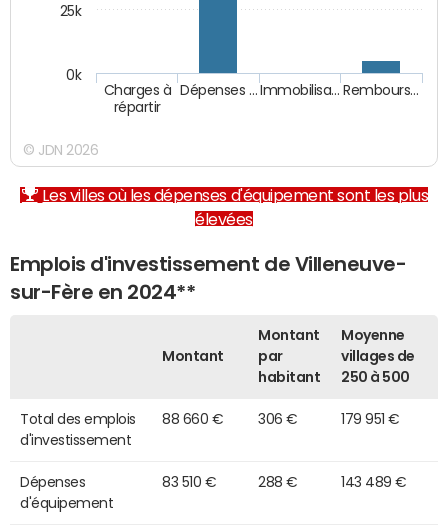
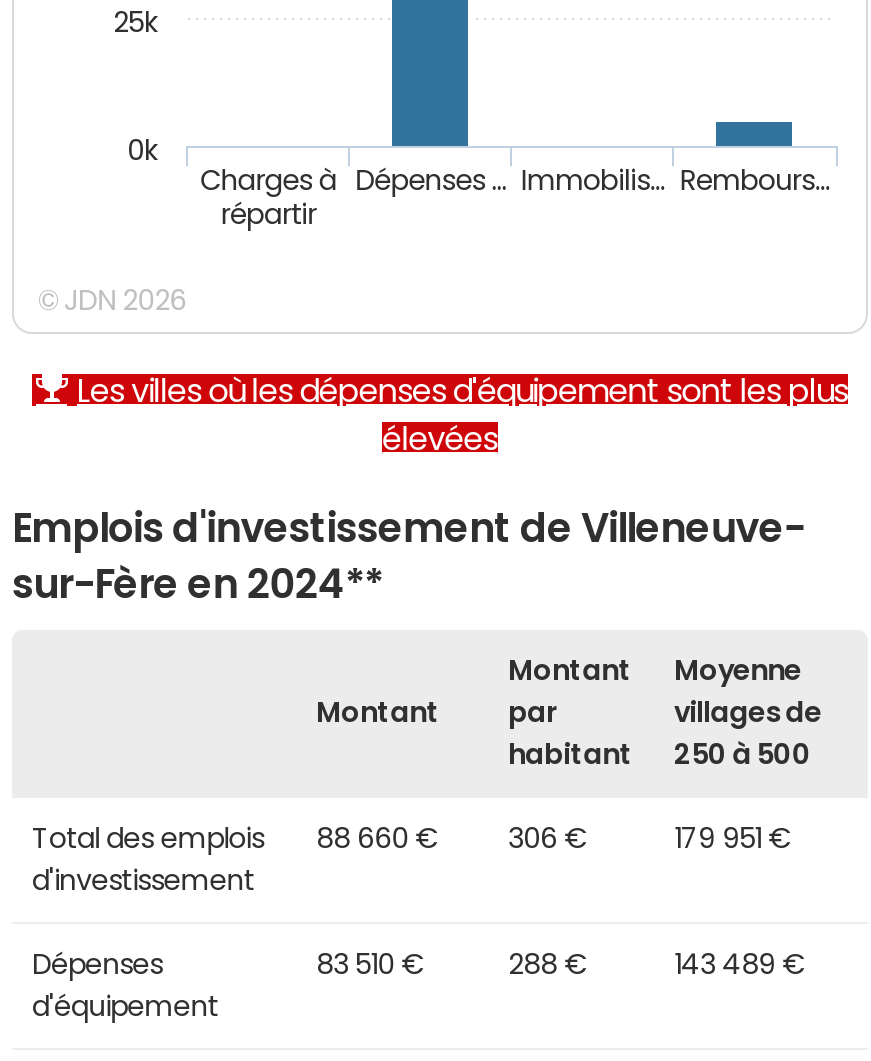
[180,83,419,99] Dépenses … Immobilisa… Rembours… -> [355,166,830,197] Dépenses … Immobilis… Rembours…

